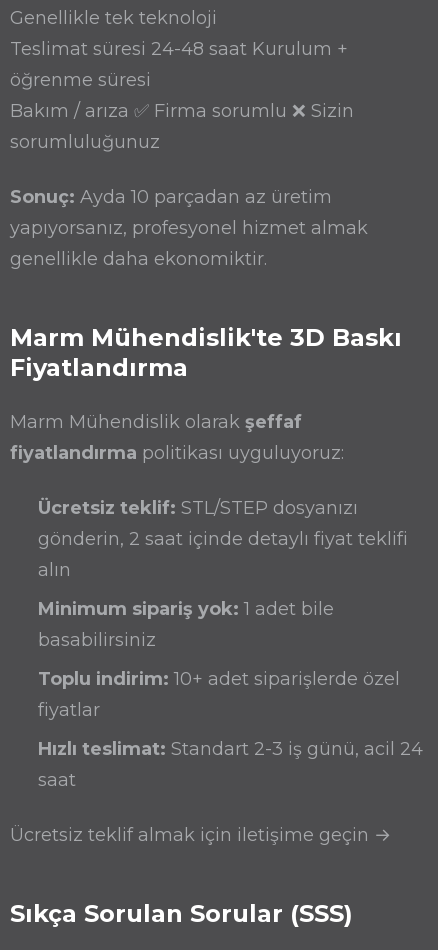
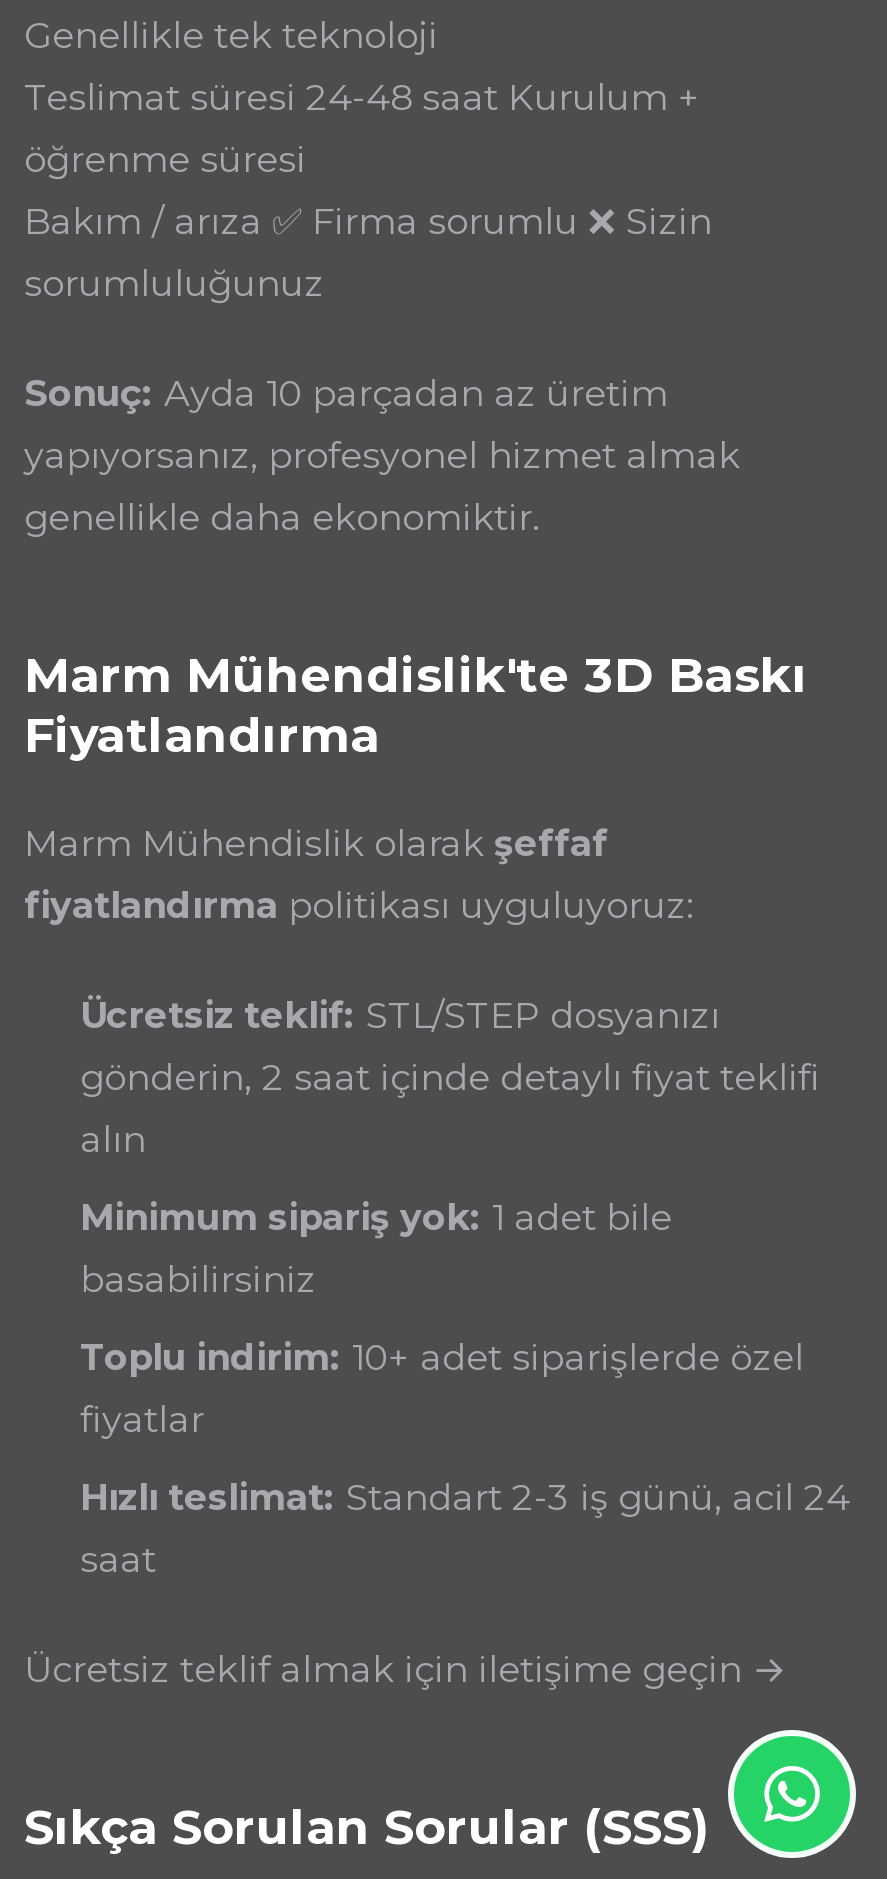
none -> [726,1728,858,1860] [image]

